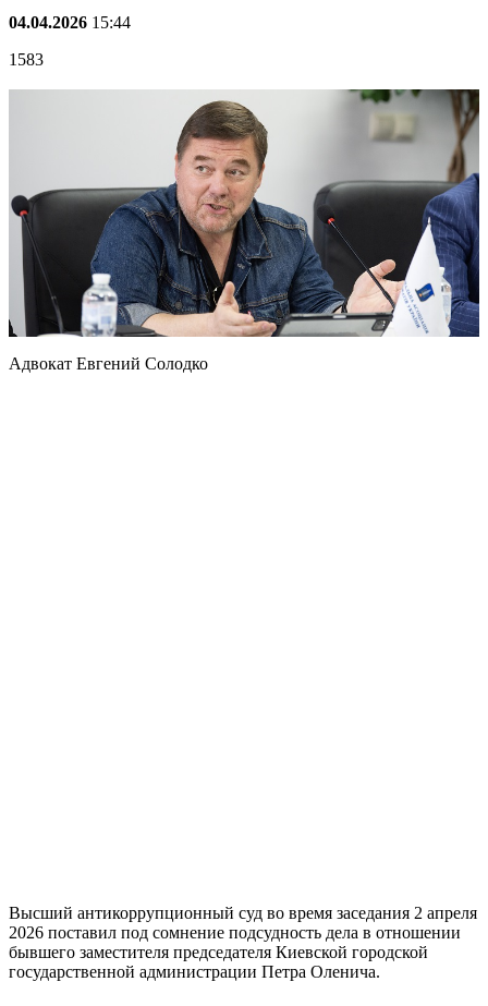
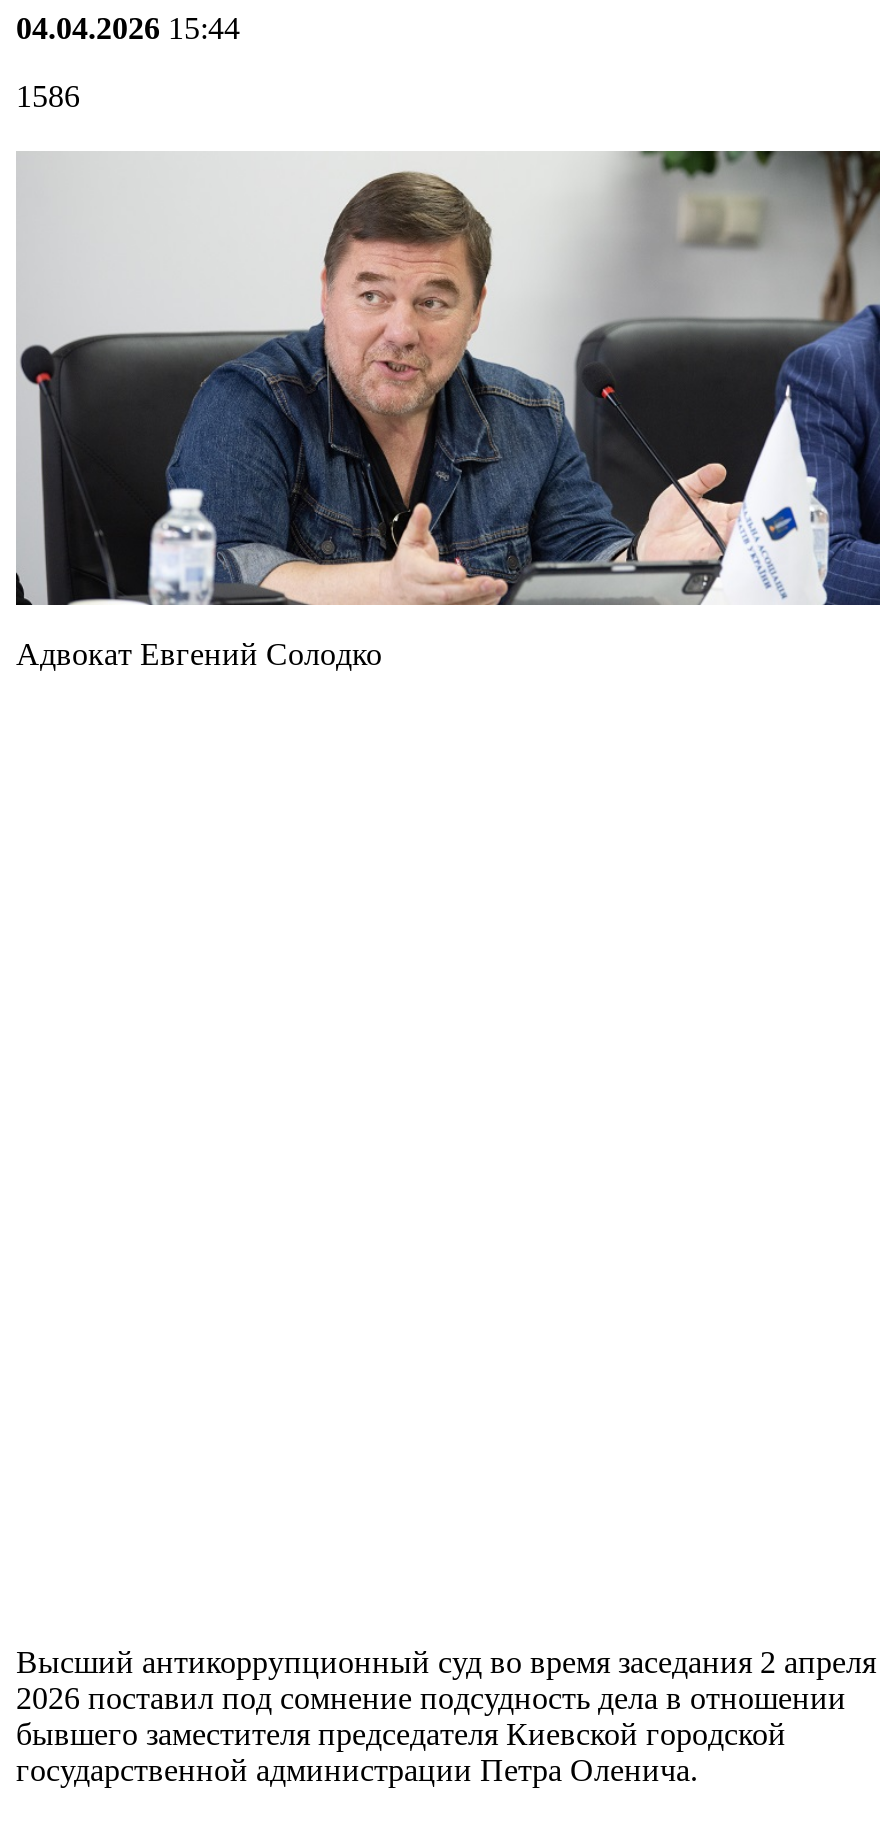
[9,50,44,68] 1583 -> [16,79,80,113] 1586

